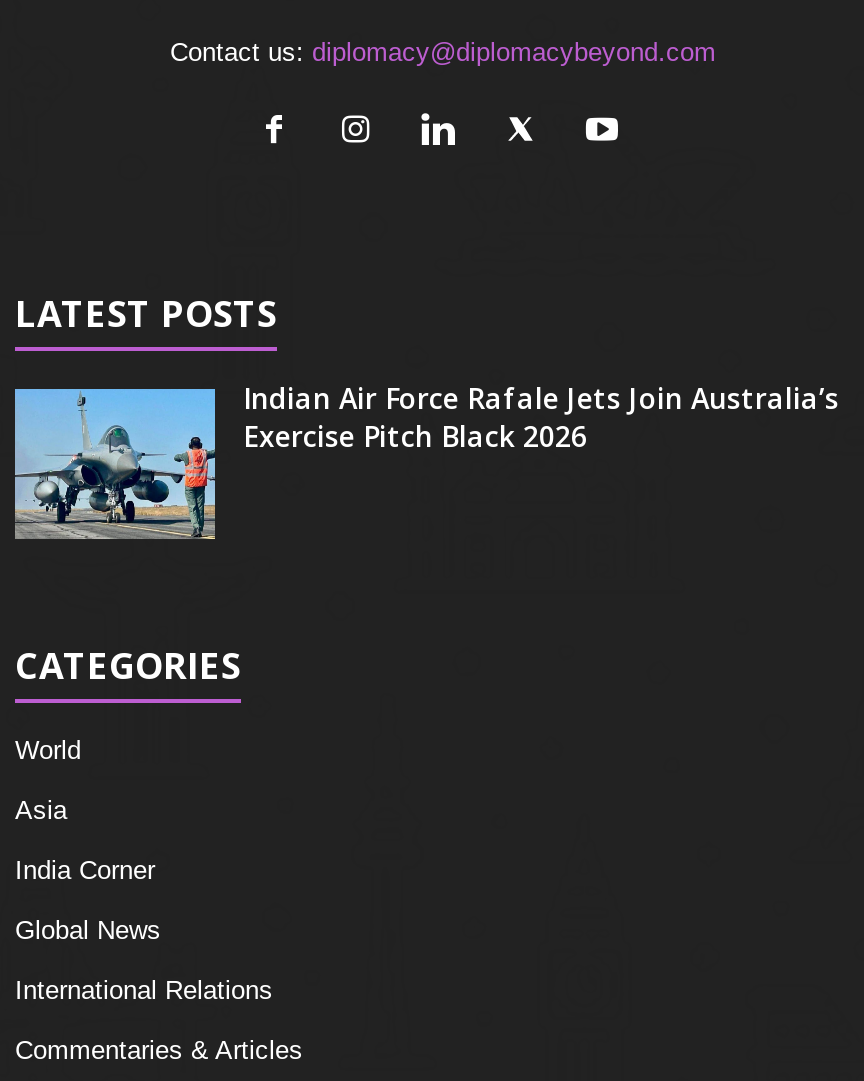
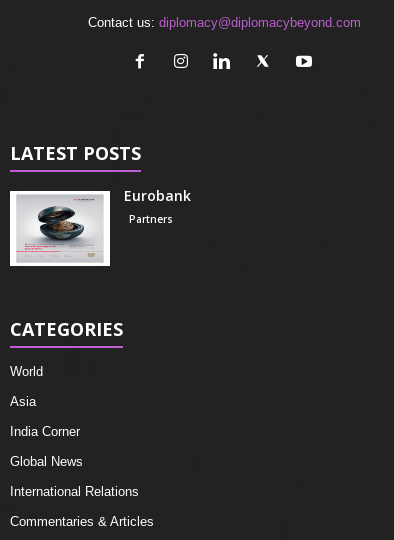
[13,379,839,541] [image] | Indian Air Force Rafale Jets Join Australia’s | Exercise Pitch Black 2026 -> [9,186,191,267] [image] | Eurobank | Partners

